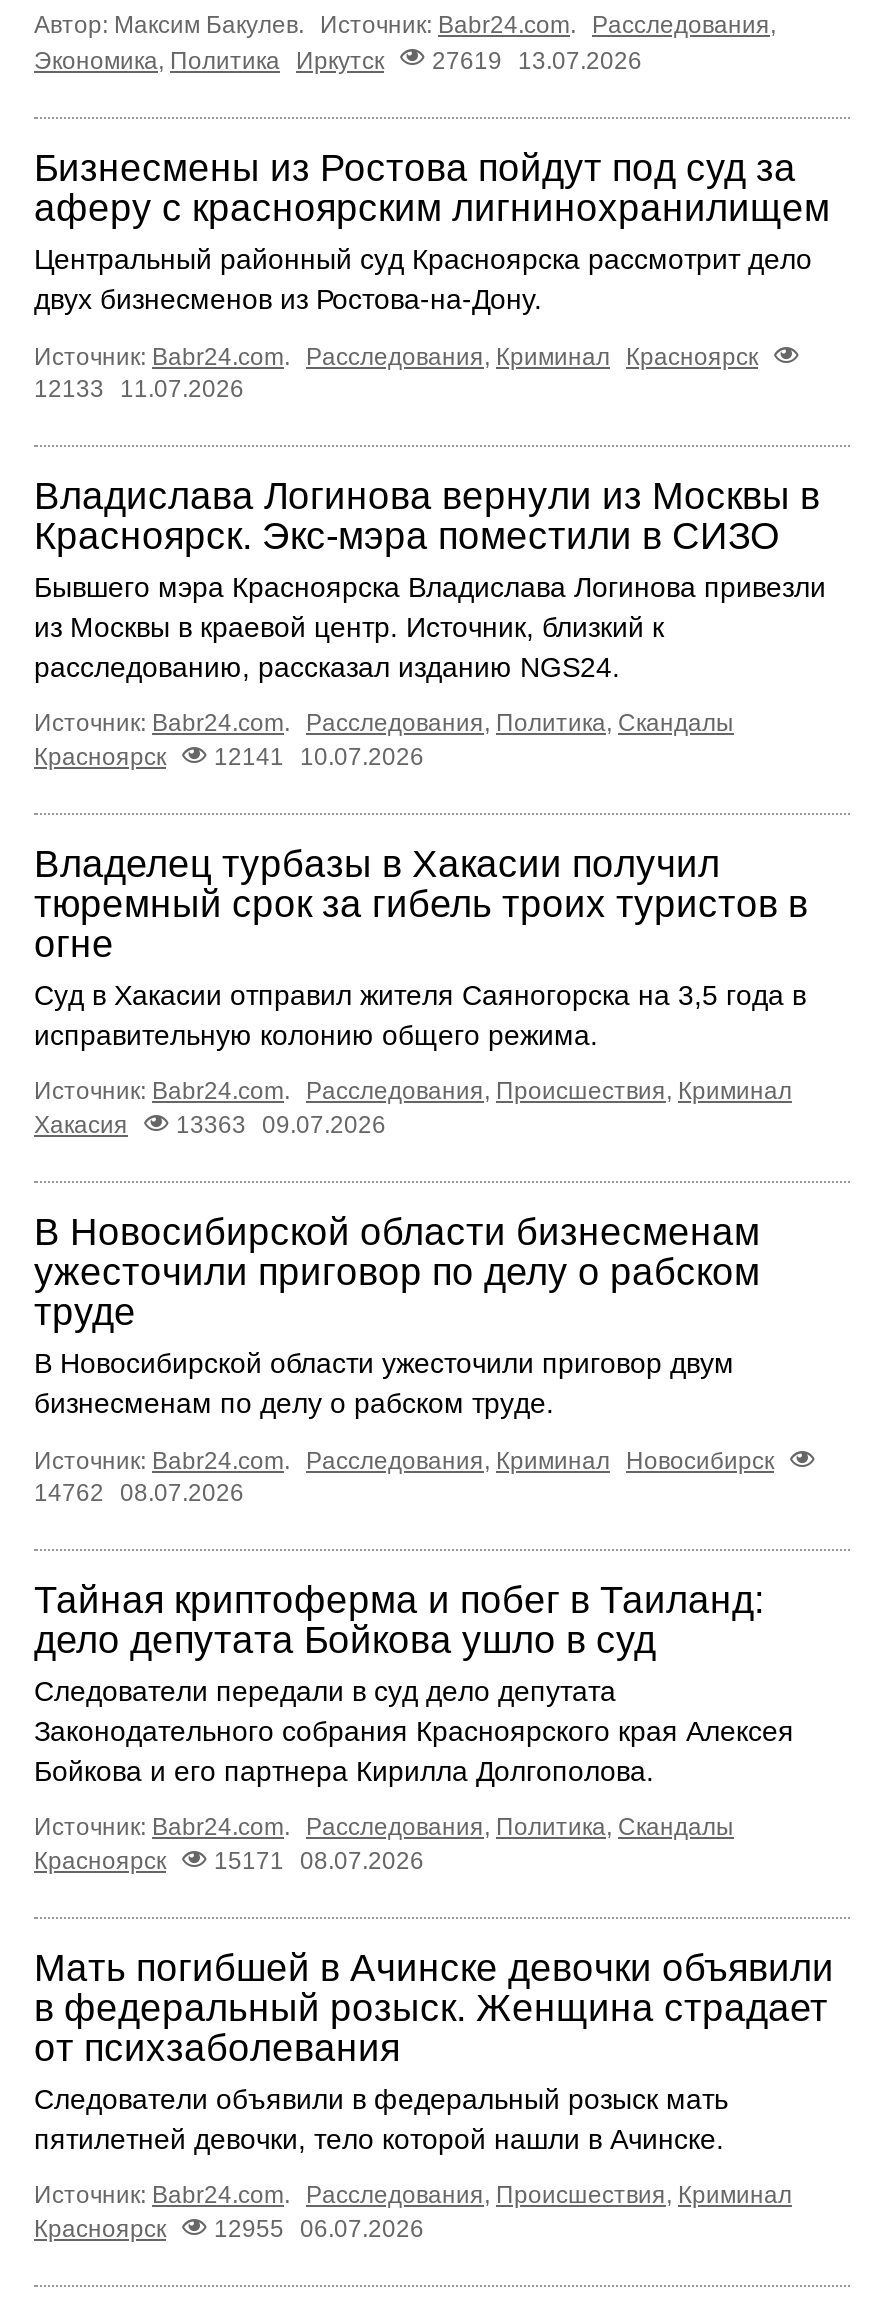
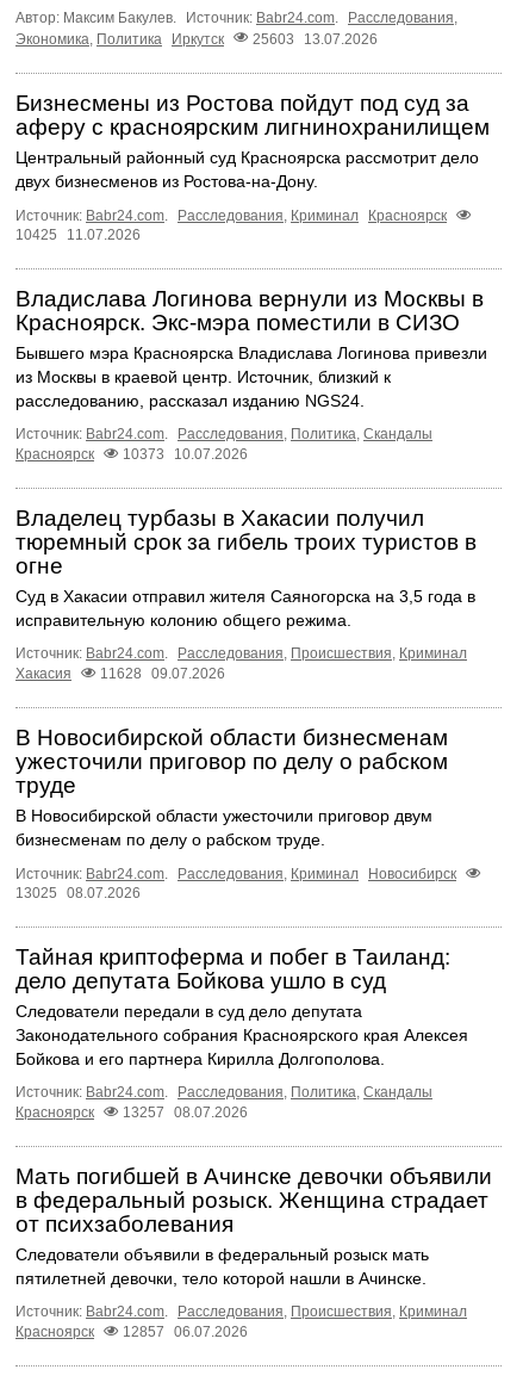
[34,46,642,74] Экономика, Политика Иркутск 27619 13.07.2026 -> [15,30,378,47] Экономика, Политика Иркутск 25603 13.07.2026
[34,374,244,402] 12133 11.07.2026 -> [15,226,141,243] 10425 11.07.2026
[34,742,424,770] Красноярск 12141 10.07.2026 -> [15,446,248,462] Красноярск 10373 10.07.2026
[34,1111,386,1139] Хакасия 13363 09.07.2026 -> [15,665,225,682] Хакасия 11628 09.07.2026
[34,1479,244,1507] 14762 08.07.2026 -> [15,885,141,901] 13025 08.07.2026
[34,1847,424,1875] Красноярск 15171 08.07.2026 -> [15,1104,248,1121] Красноярск 13257 08.07.2026
[34,2215,424,2243] Красноярск 12955 06.07.2026 -> [15,1324,248,1341] Красноярск 12857 06.07.2026

